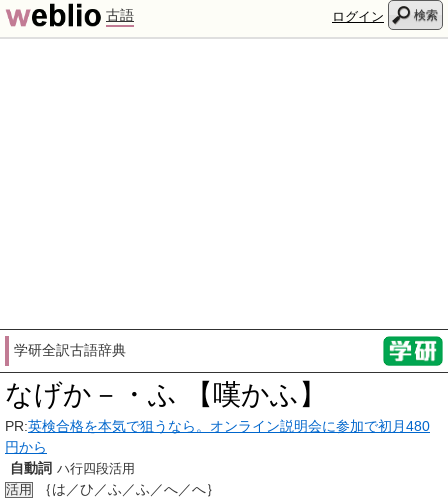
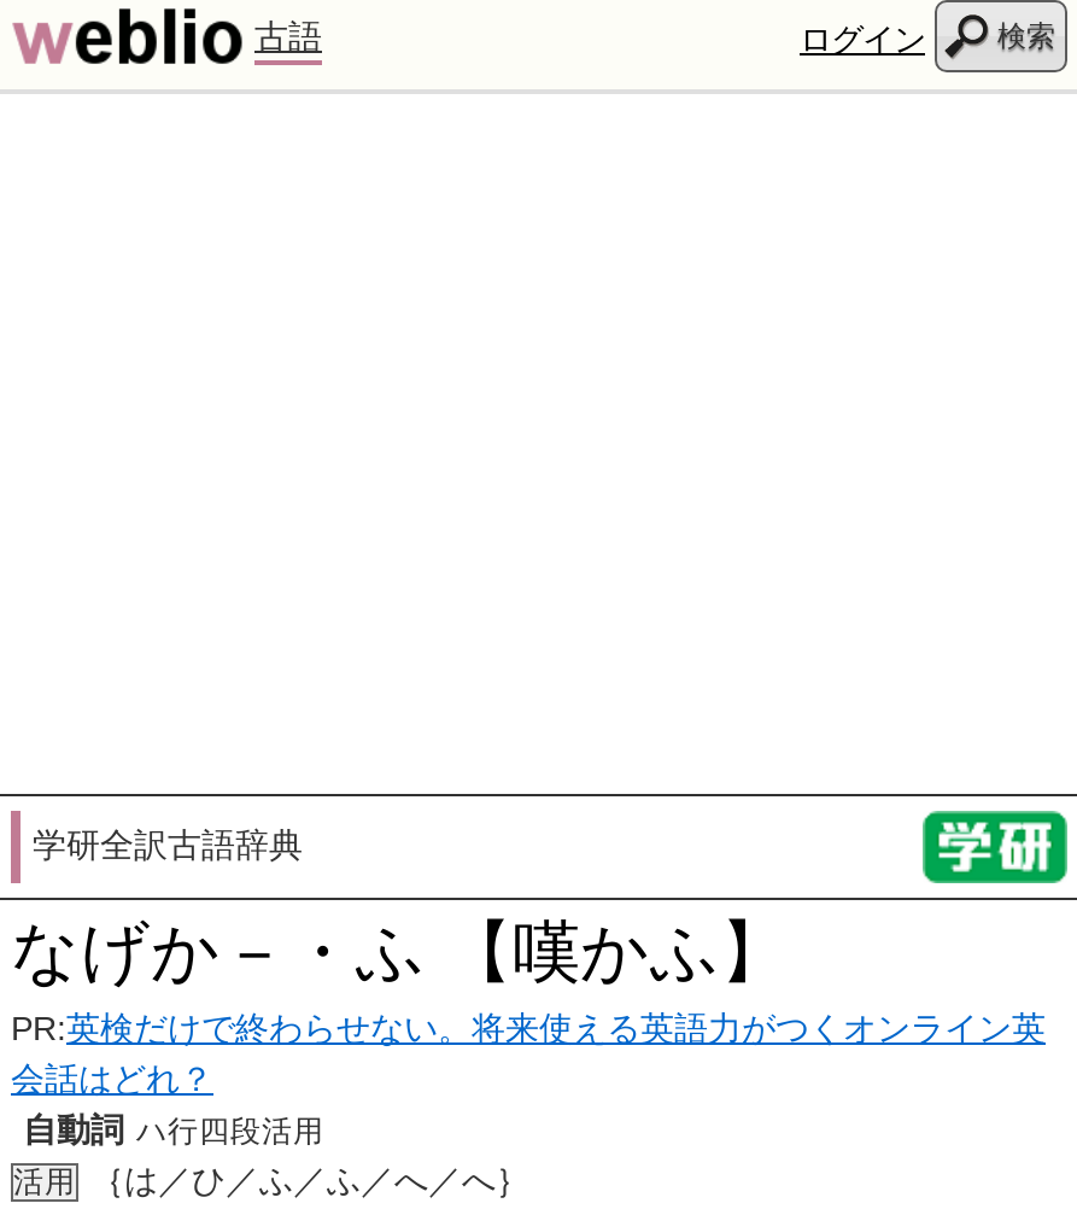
[5,418,430,455] PR:英検合格を本気で狙うなら。オンライン説明会に参加で初月480 | 円から -> [11,1009,1046,1098] PR:英検だけで終わらせない。将来使える英語力がつくオンライン英 | 会話はどれ？

